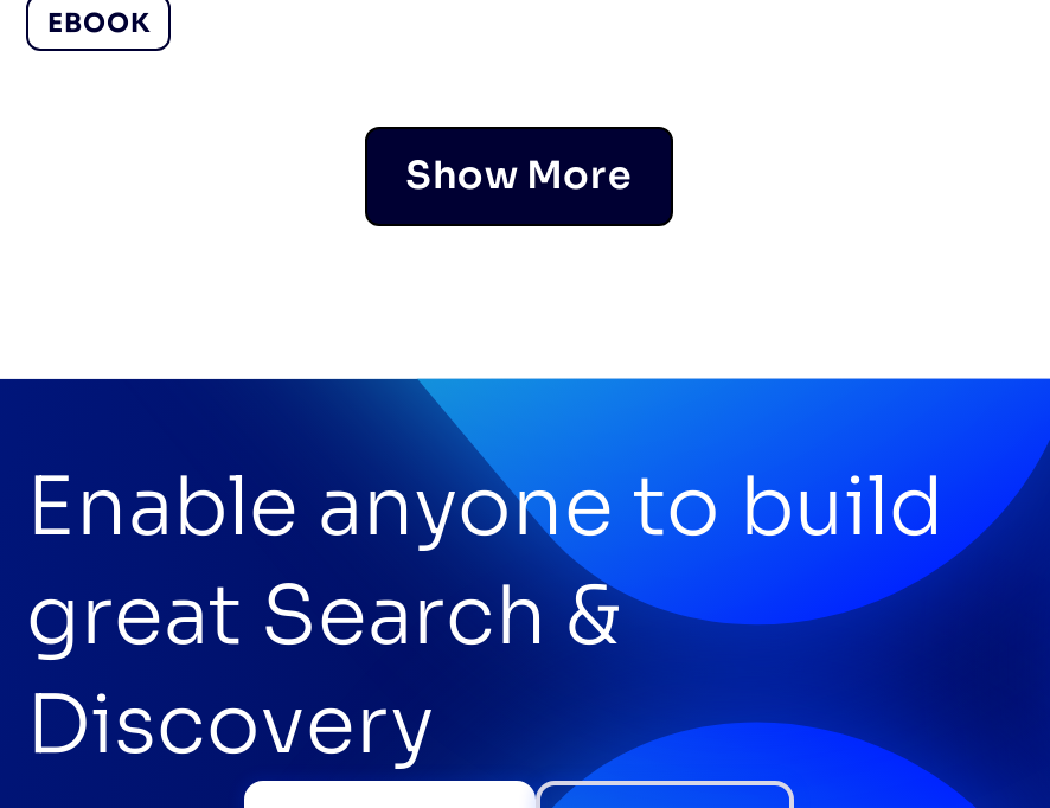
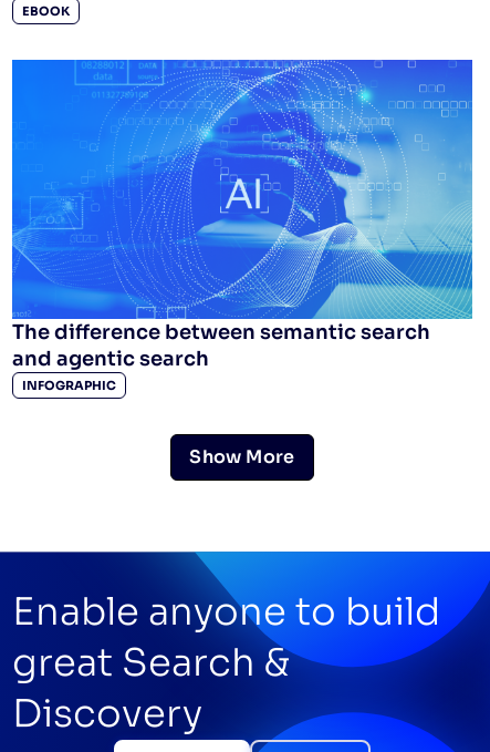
none -> [11,59,473,393] [image] | The difference between semantic search | and agentic search | INFOGRAPHIC

